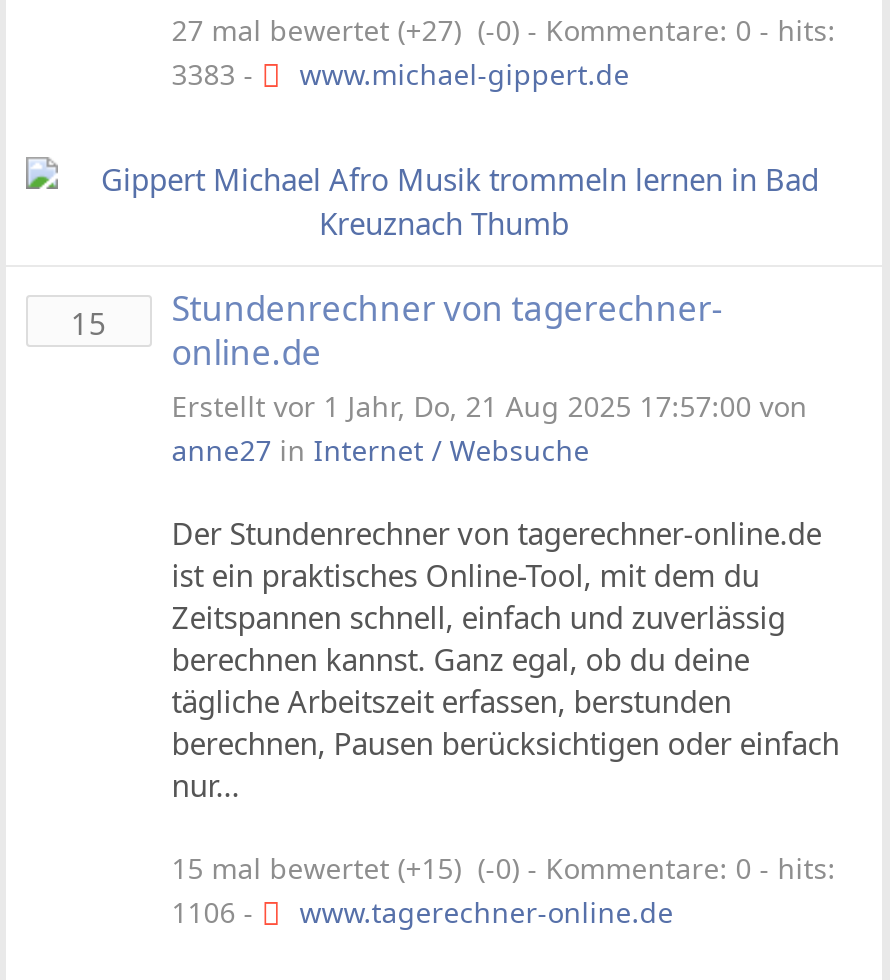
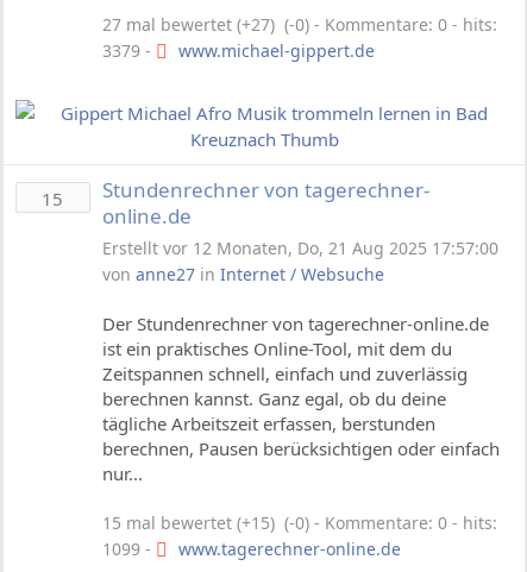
[172,55,630,93] 3383 - www.michael-gippert.de -> [102,39,374,62] 3379 - www.michael-gippert.de
[172,387,808,469] Erstellt vor 1 Jahr, Do, 21 Aug 2025 17:57:00 von | anne27 in Internet / Websuche -> [102,237,498,285] Erstellt vor 12 Monaten, Do, 21 Aug 2025 17:57:00 | von anne27 in Internet / Websuche
[172,893,674,931] 1106 - www.tagerechner-online.de -> [102,538,401,560] 1099 - www.tagerechner-online.de

